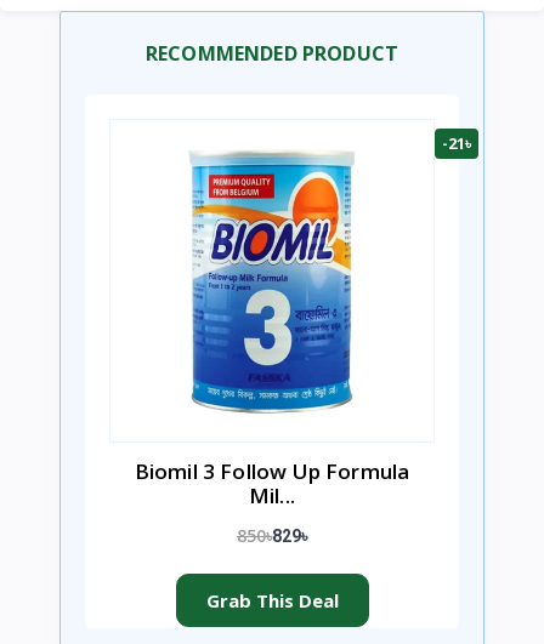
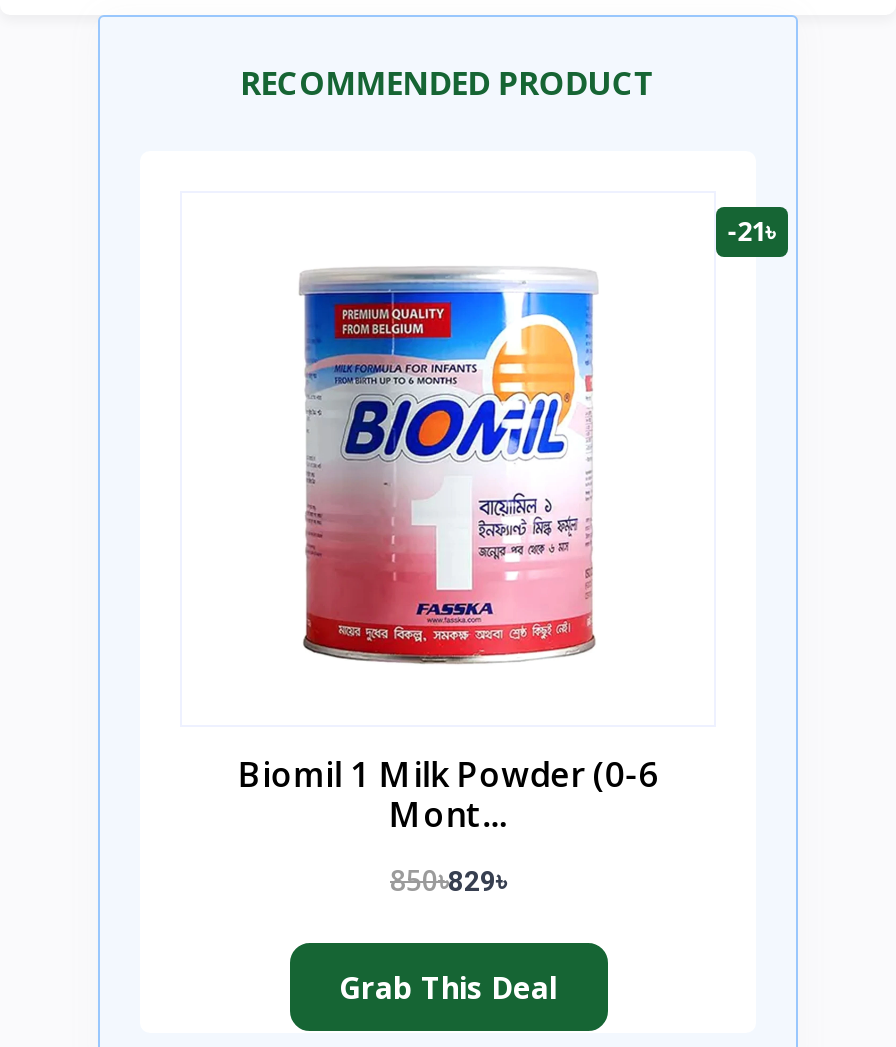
[135,150,409,509] [image] | Biomil 3 Follow Up Formula | Mil... -> [238,246,658,836] [image] | Biomil 1 Milk Powder (0-6 | Mont...

